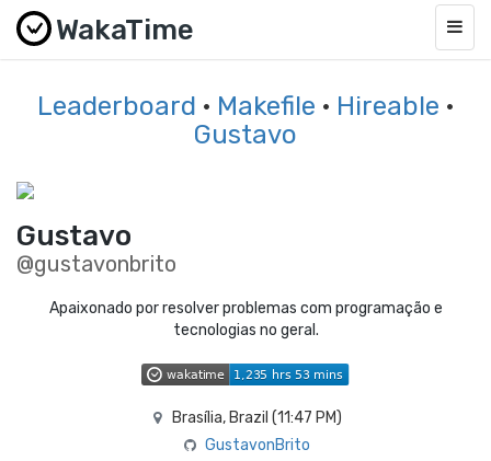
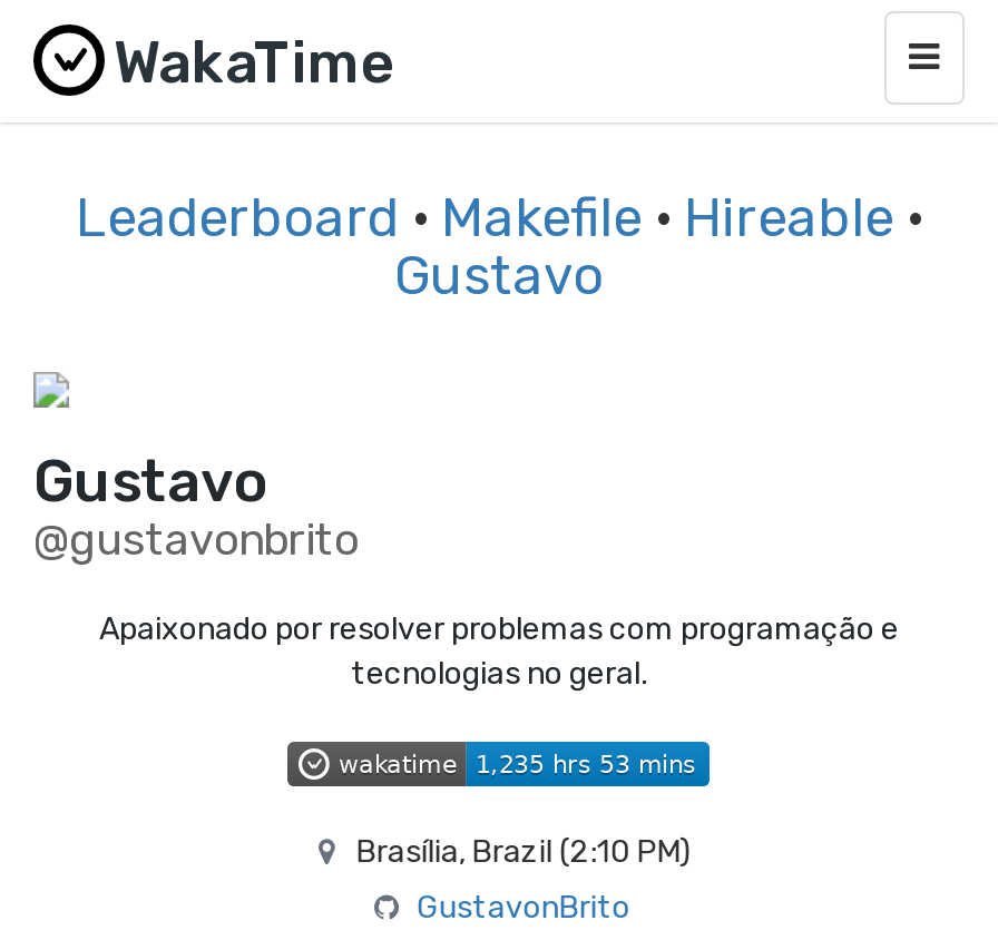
[172,409,342,427] Brasília, Brazil (11:47 PM) -> [356,834,690,872] Brasília, Brazil (2:10 PM)

